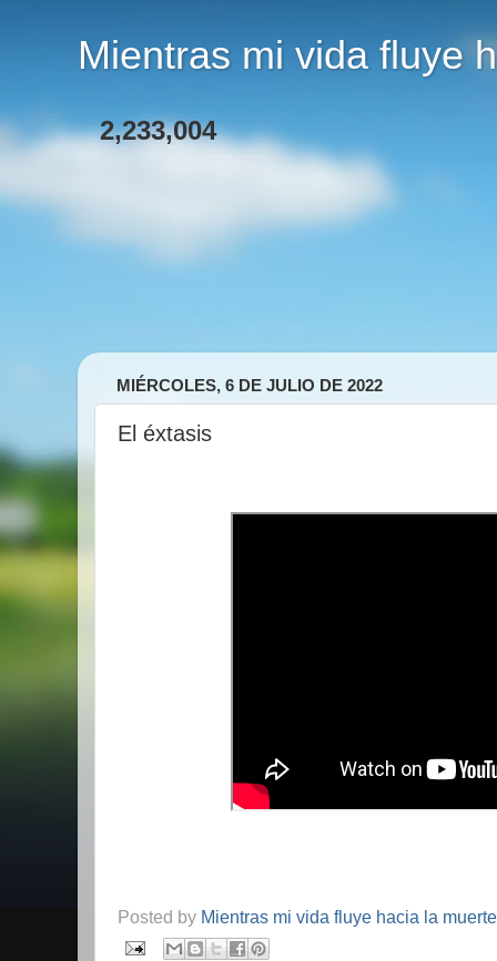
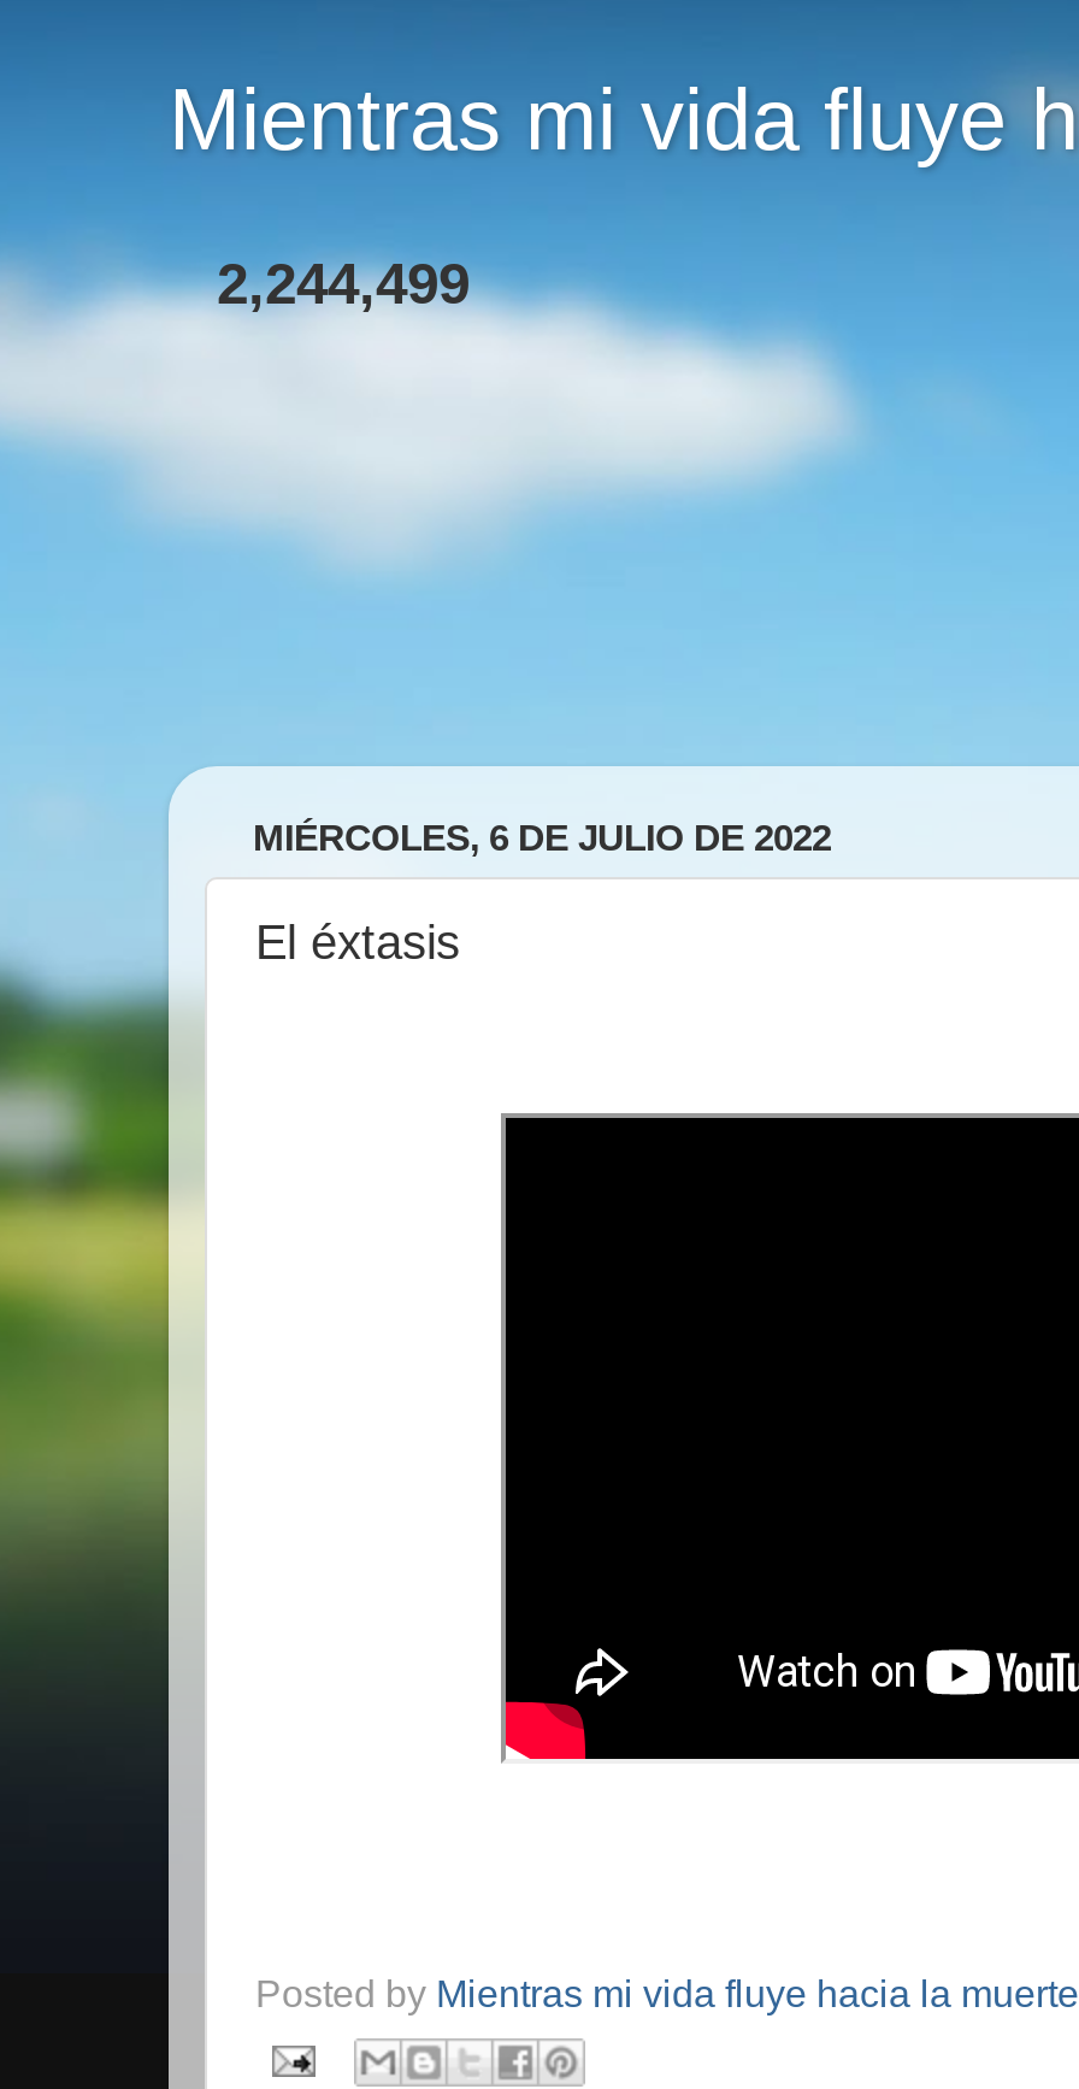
[100,115,216,145] 2,233,004 -> [217,250,470,315] 2,244,499

